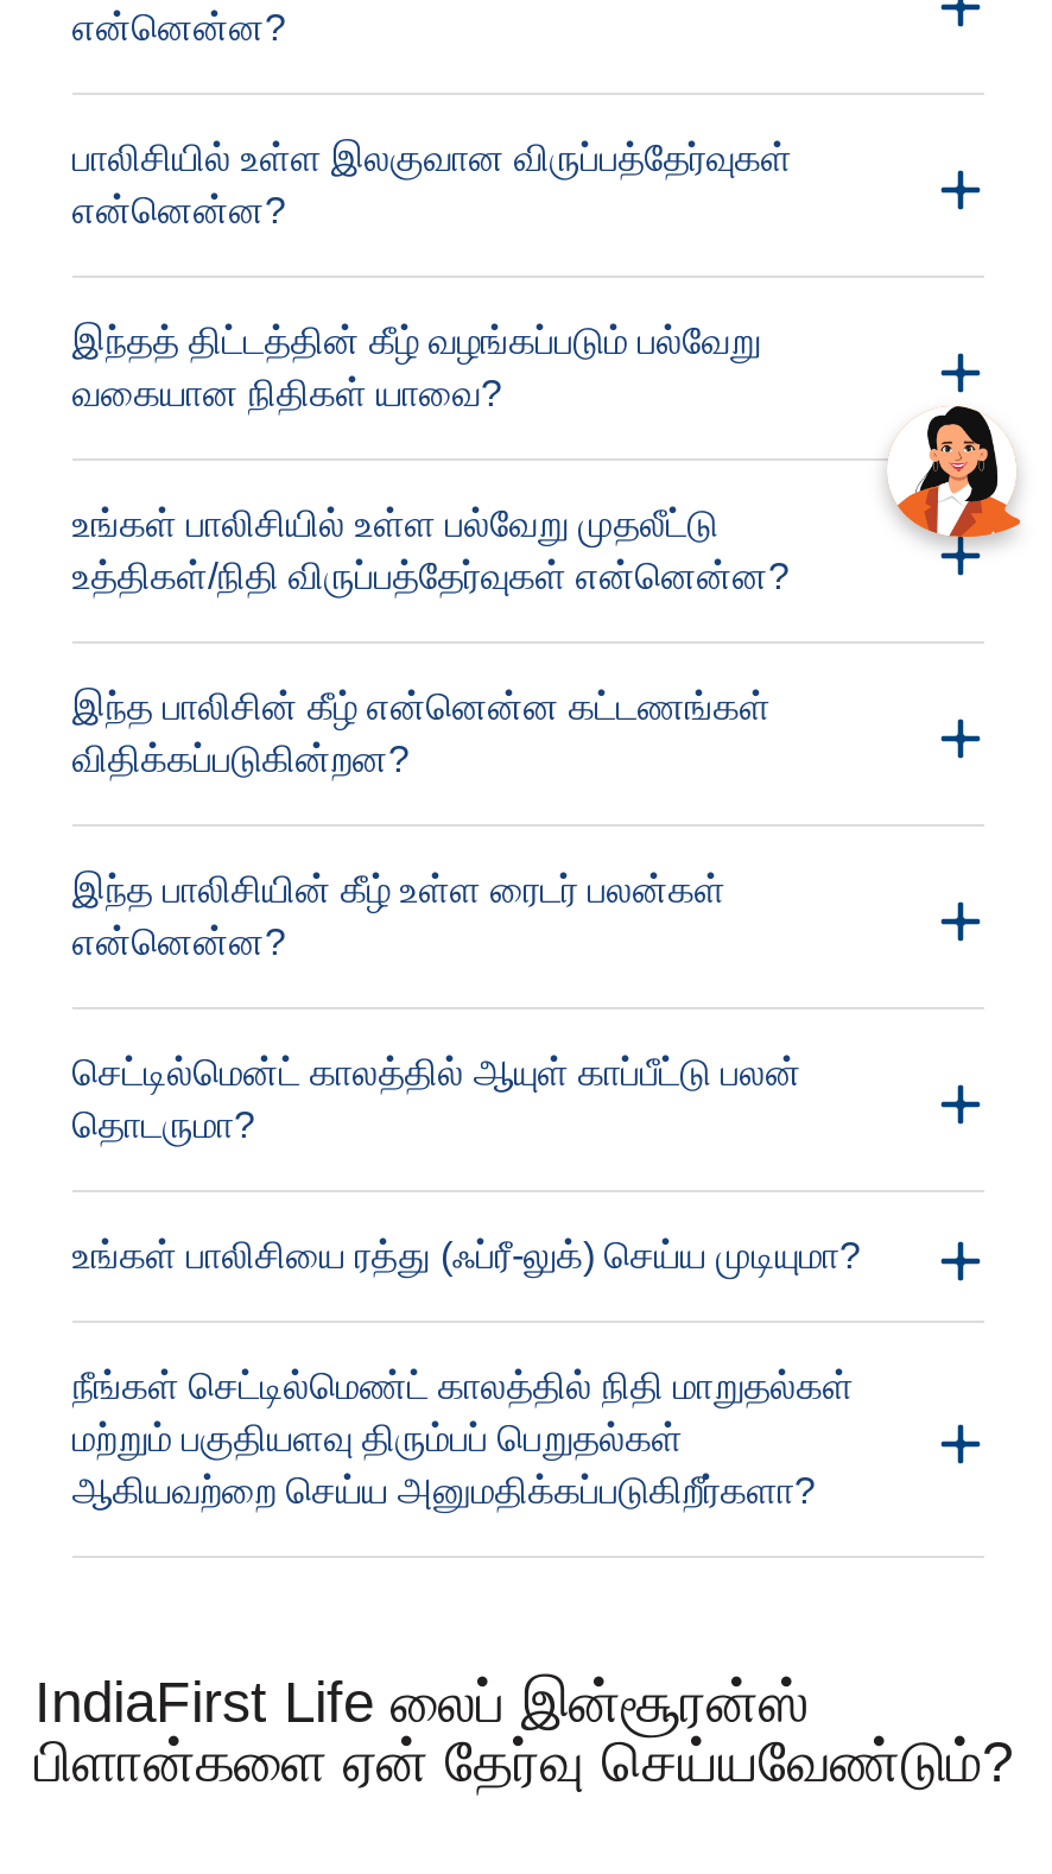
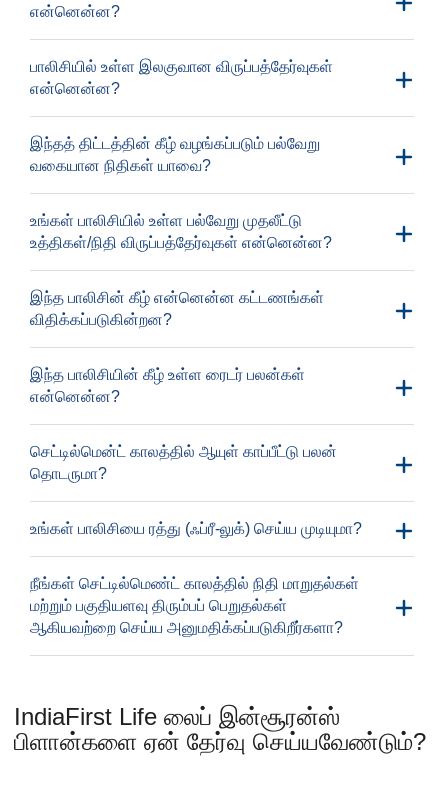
[887,404,1022,551] [image] -> none

